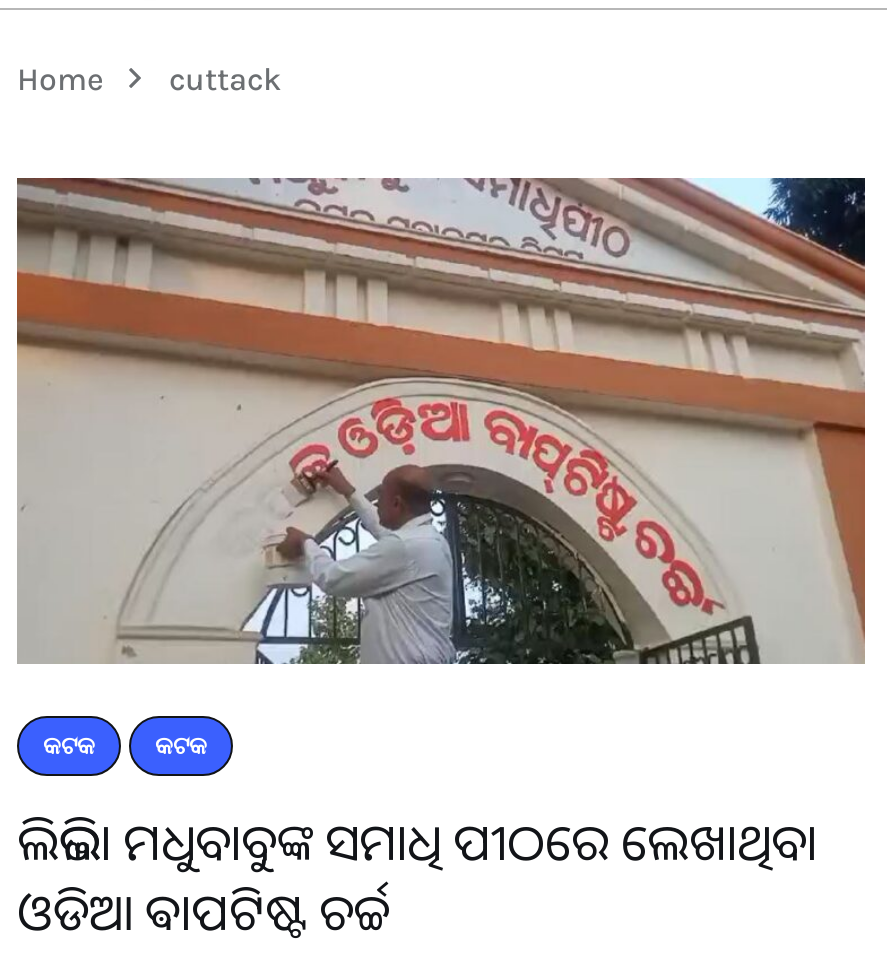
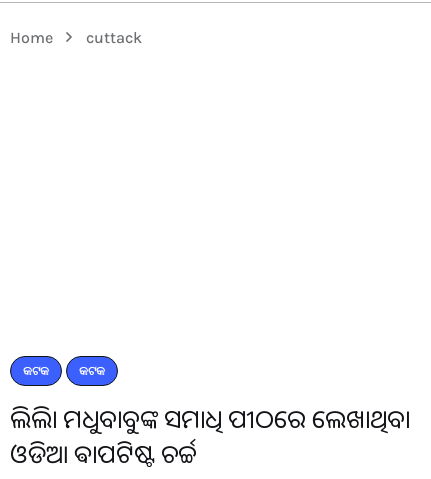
[15,176,867,666] [image] -> none

